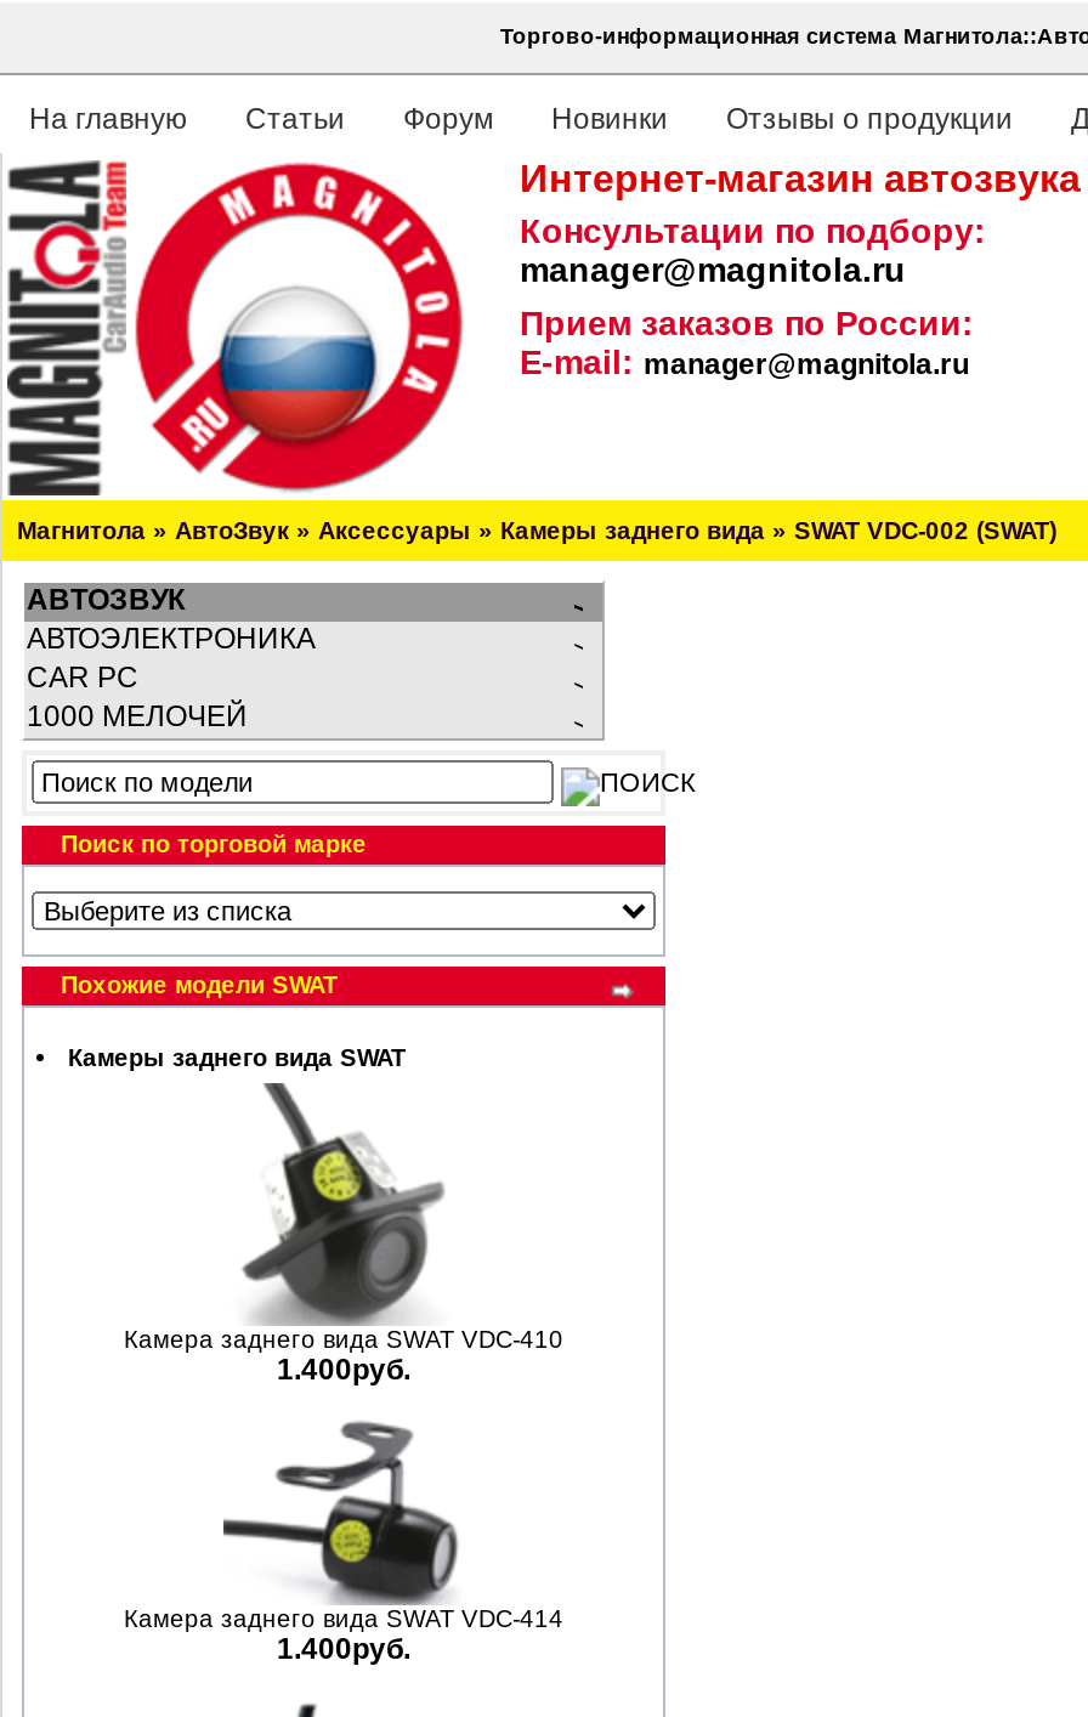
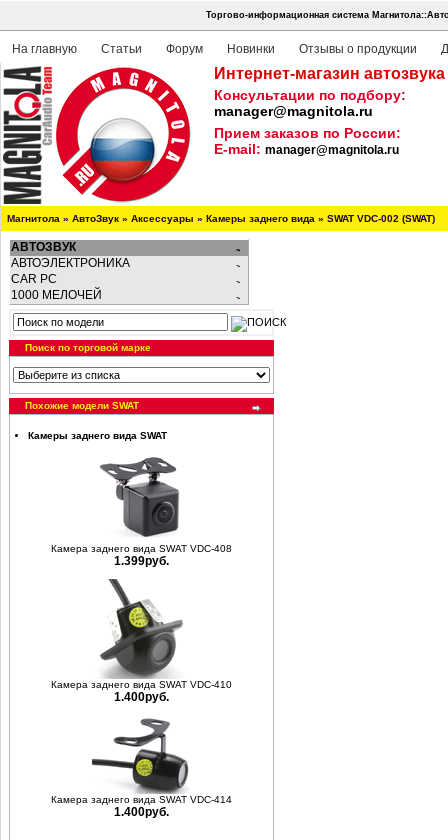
none -> [51,456,232,568] [image] | Камера заднего вида SWAT VDC-408 | 1.399руб.

